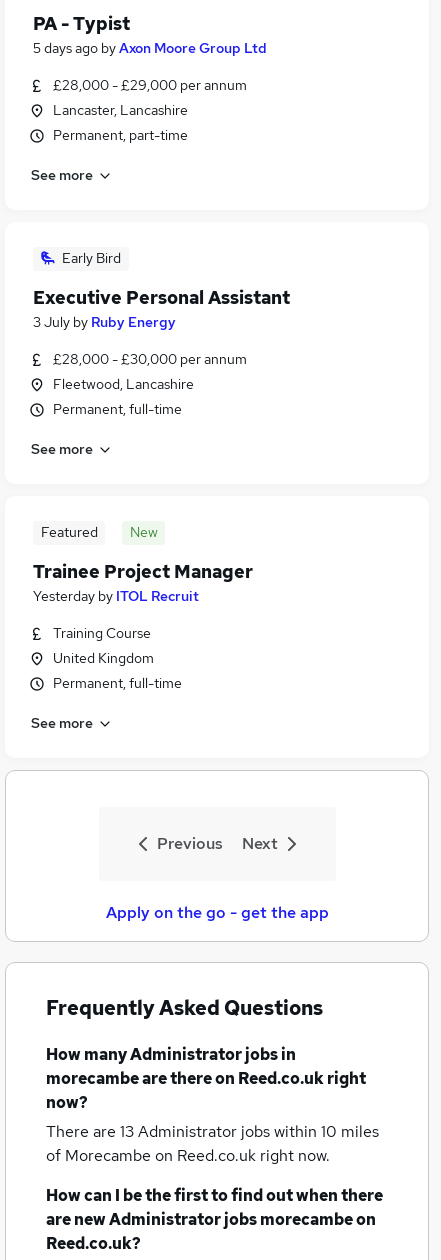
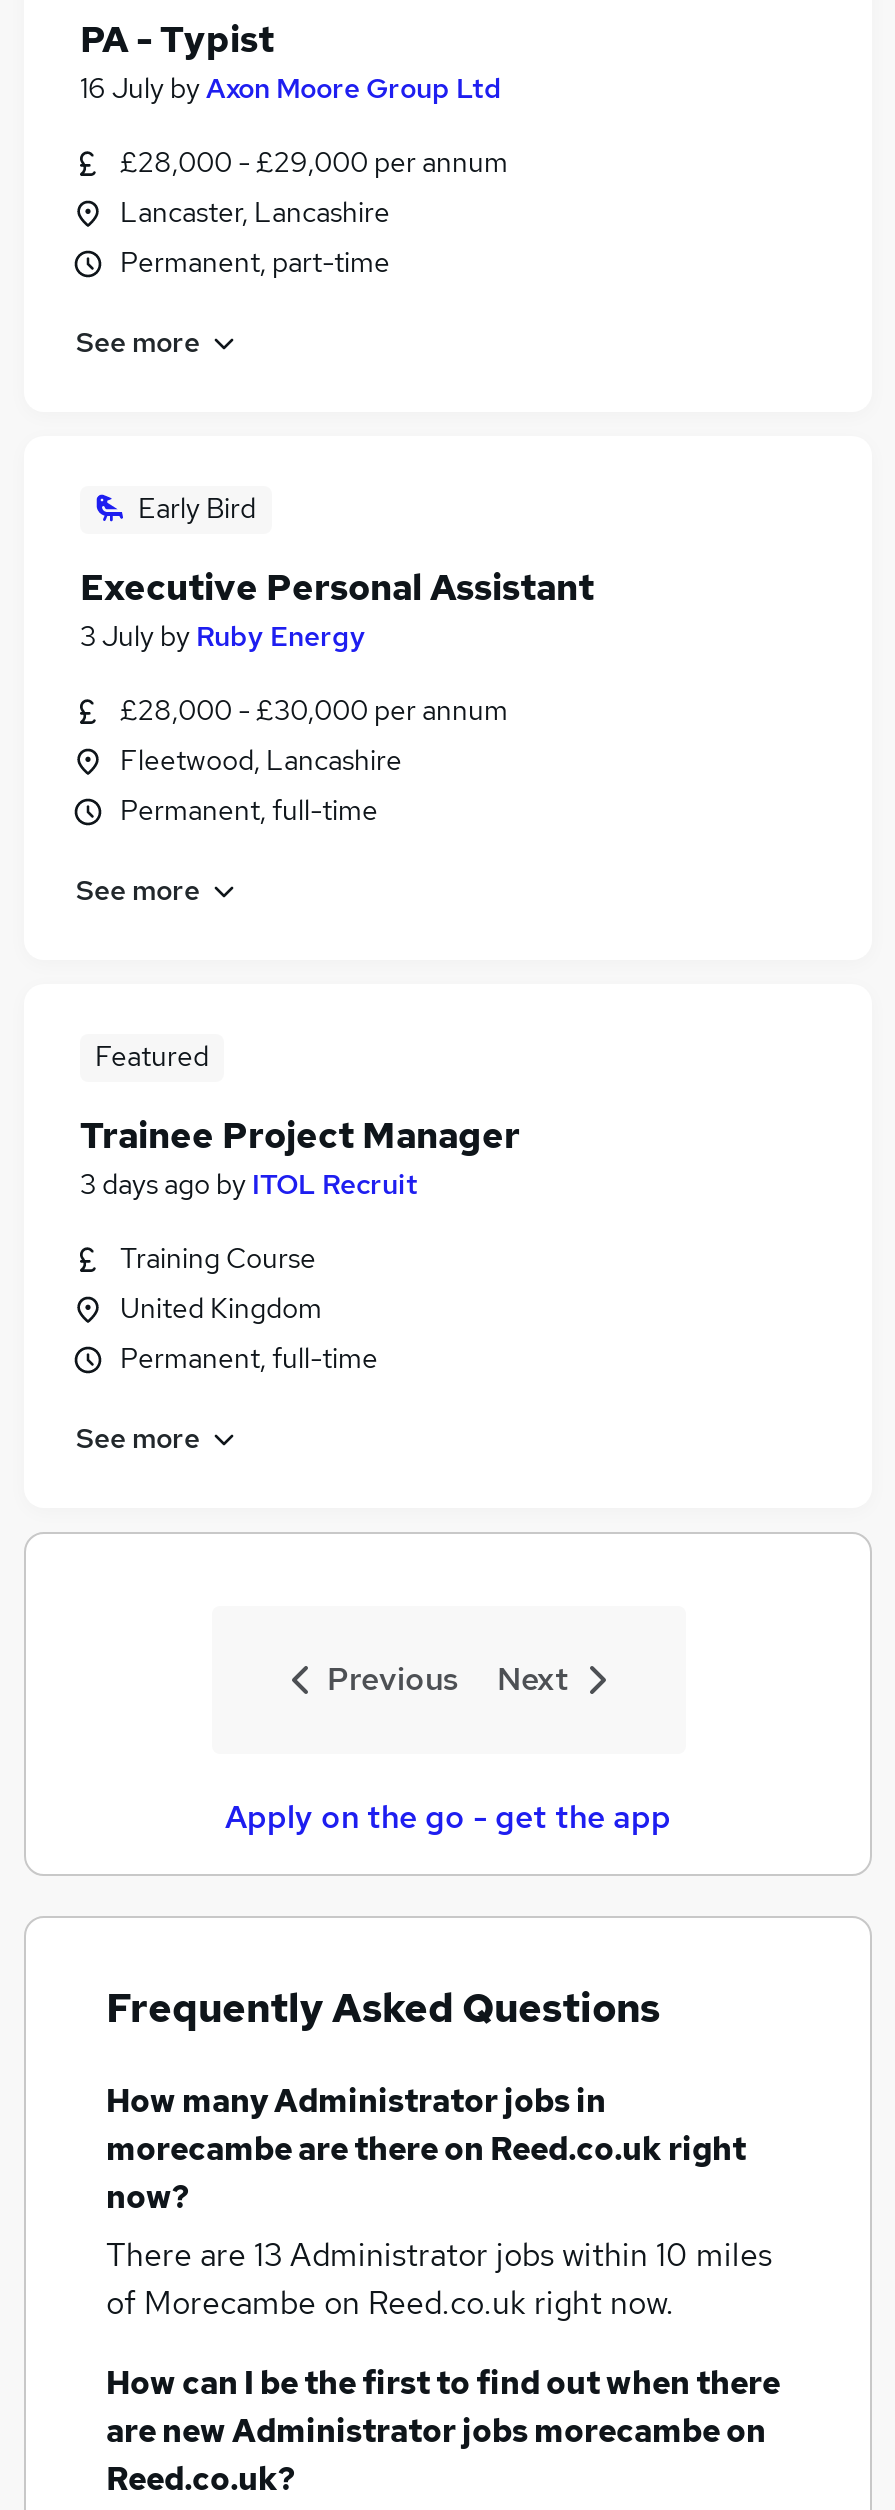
[33,39,267,57] 5 days ago by Axon Moore Group Ltd -> [80,70,502,106] 16 July by Axon Moore Group Ltd
[129,523,157,541] New -> none
[33,587,199,605] Yesterday by ITOL Recruit -> [80,1166,418,1202] 3 days ago by ITOL Recruit

